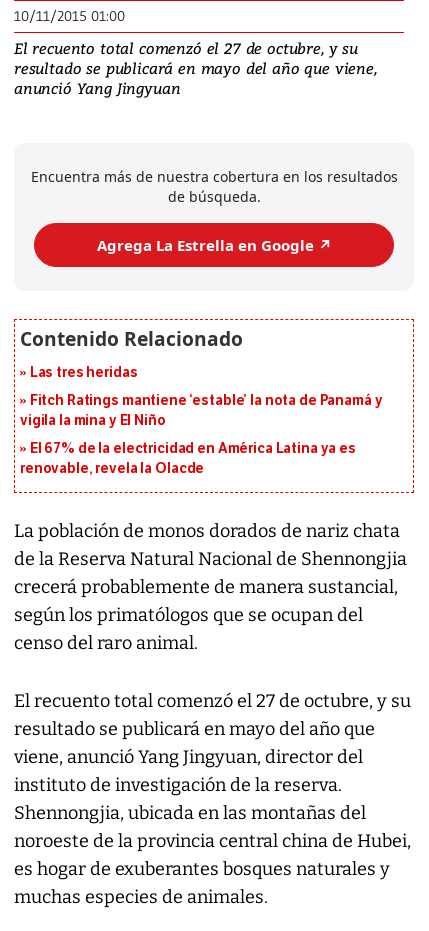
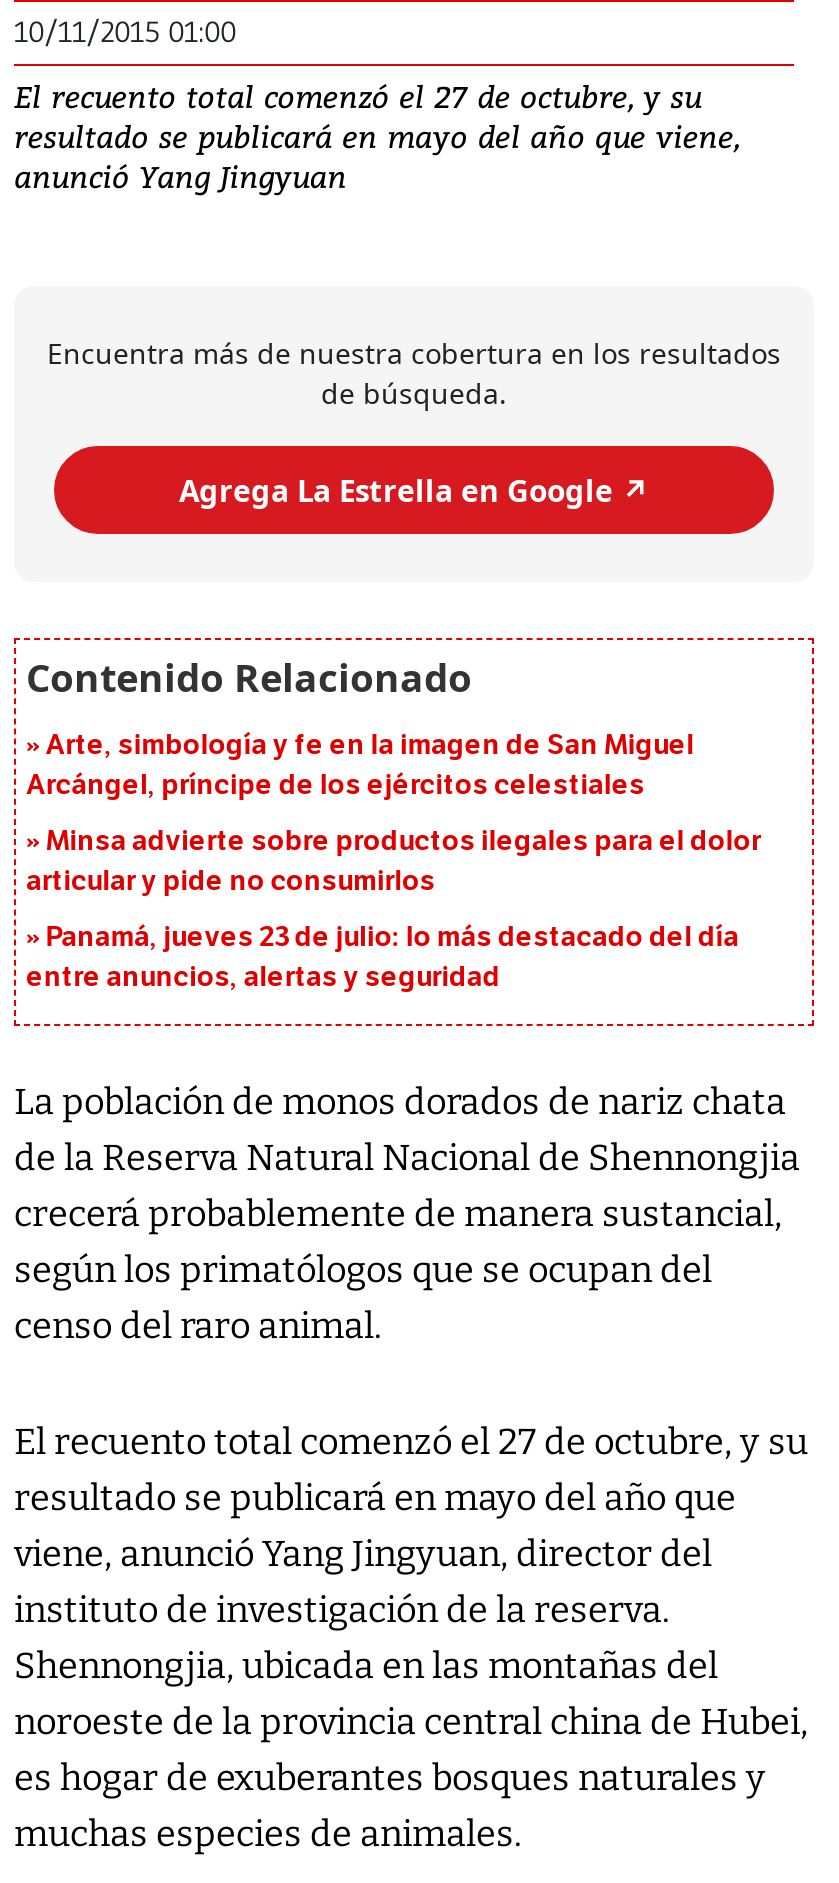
[30,364,137,381] Las tres heridas -> [26,729,694,803] Arte, simbología y fe en la imagen de San Miguel | Arcángel, príncipe de los ejércitos celestiales
[20,392,382,429] Fitch Ratings mantiene ‘estable’ la nota de Panamá y | vigila la mina y El Niño -> [26,825,761,899] Minsa advierte sobre productos ilegales para el dolor | articular y pide no consumirlos
[20,440,356,477] El 67% de la electricidad en América Latina ya es | renovable, revela la Olacde -> [26,921,739,995] Panamá, jueves 23 de julio: lo más destacado del día | entre anuncios, alertas y seguridad

